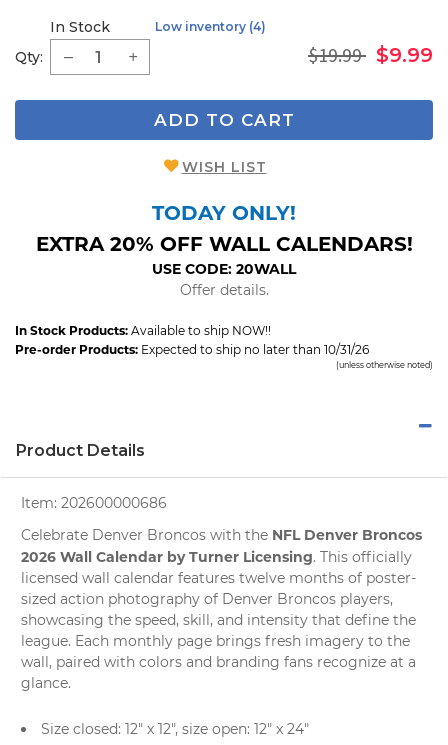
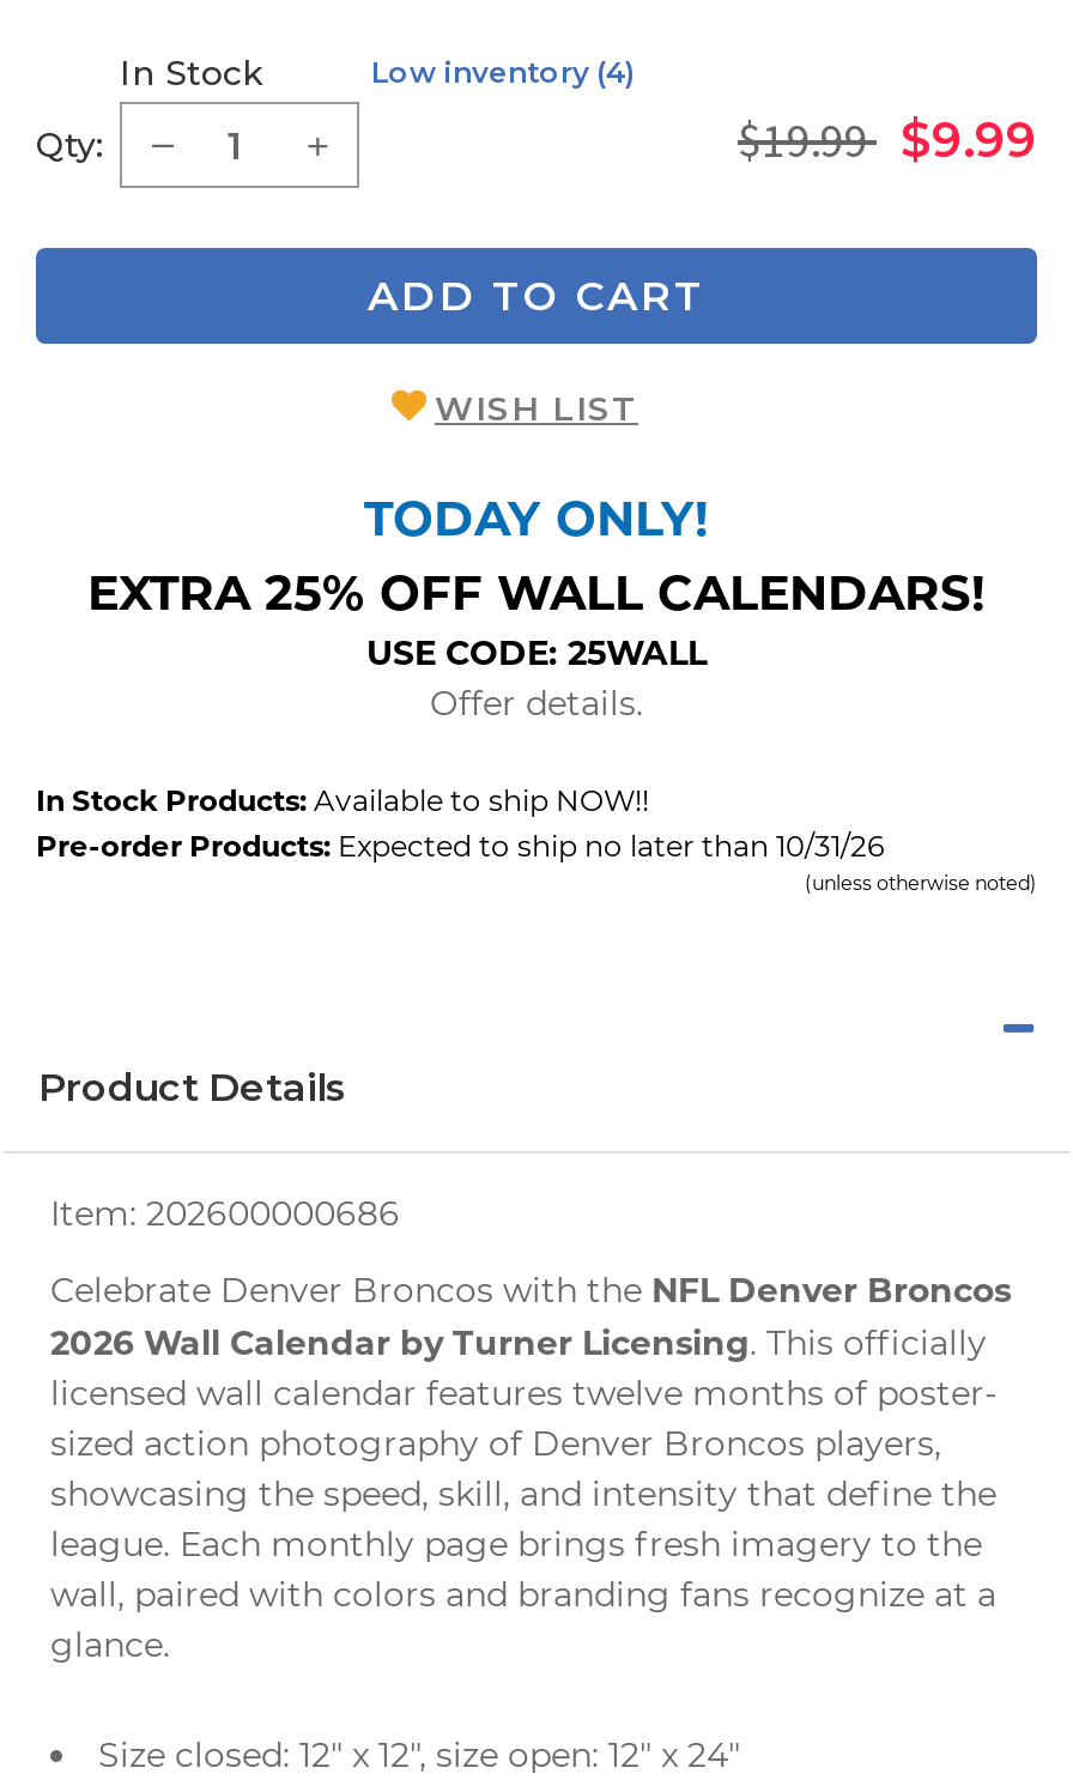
[35,228,412,255] EXTRA 20% OFF WALL CALENDARS! -> [87,556,986,620] EXTRA 25% OFF WALL CALENDARS!
[152,258,296,277] USE CODE: 20WALL -> [366,628,707,673] USE CODE: 25WALL

